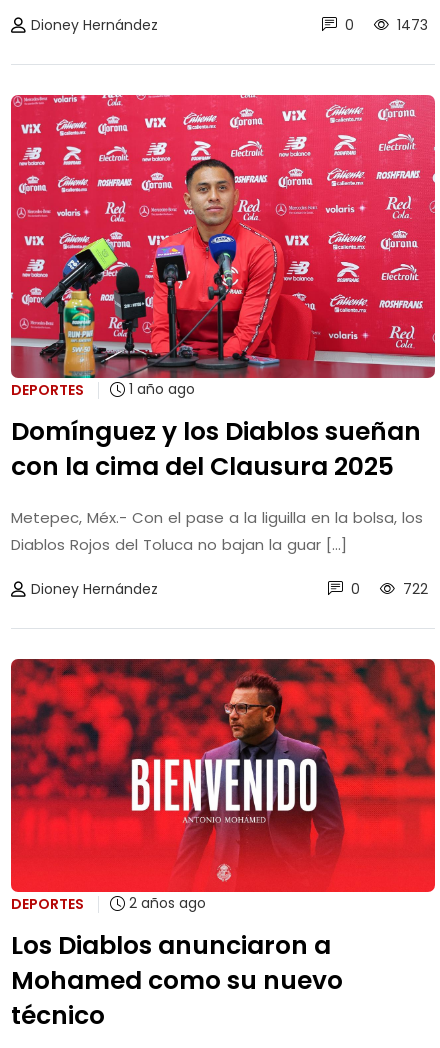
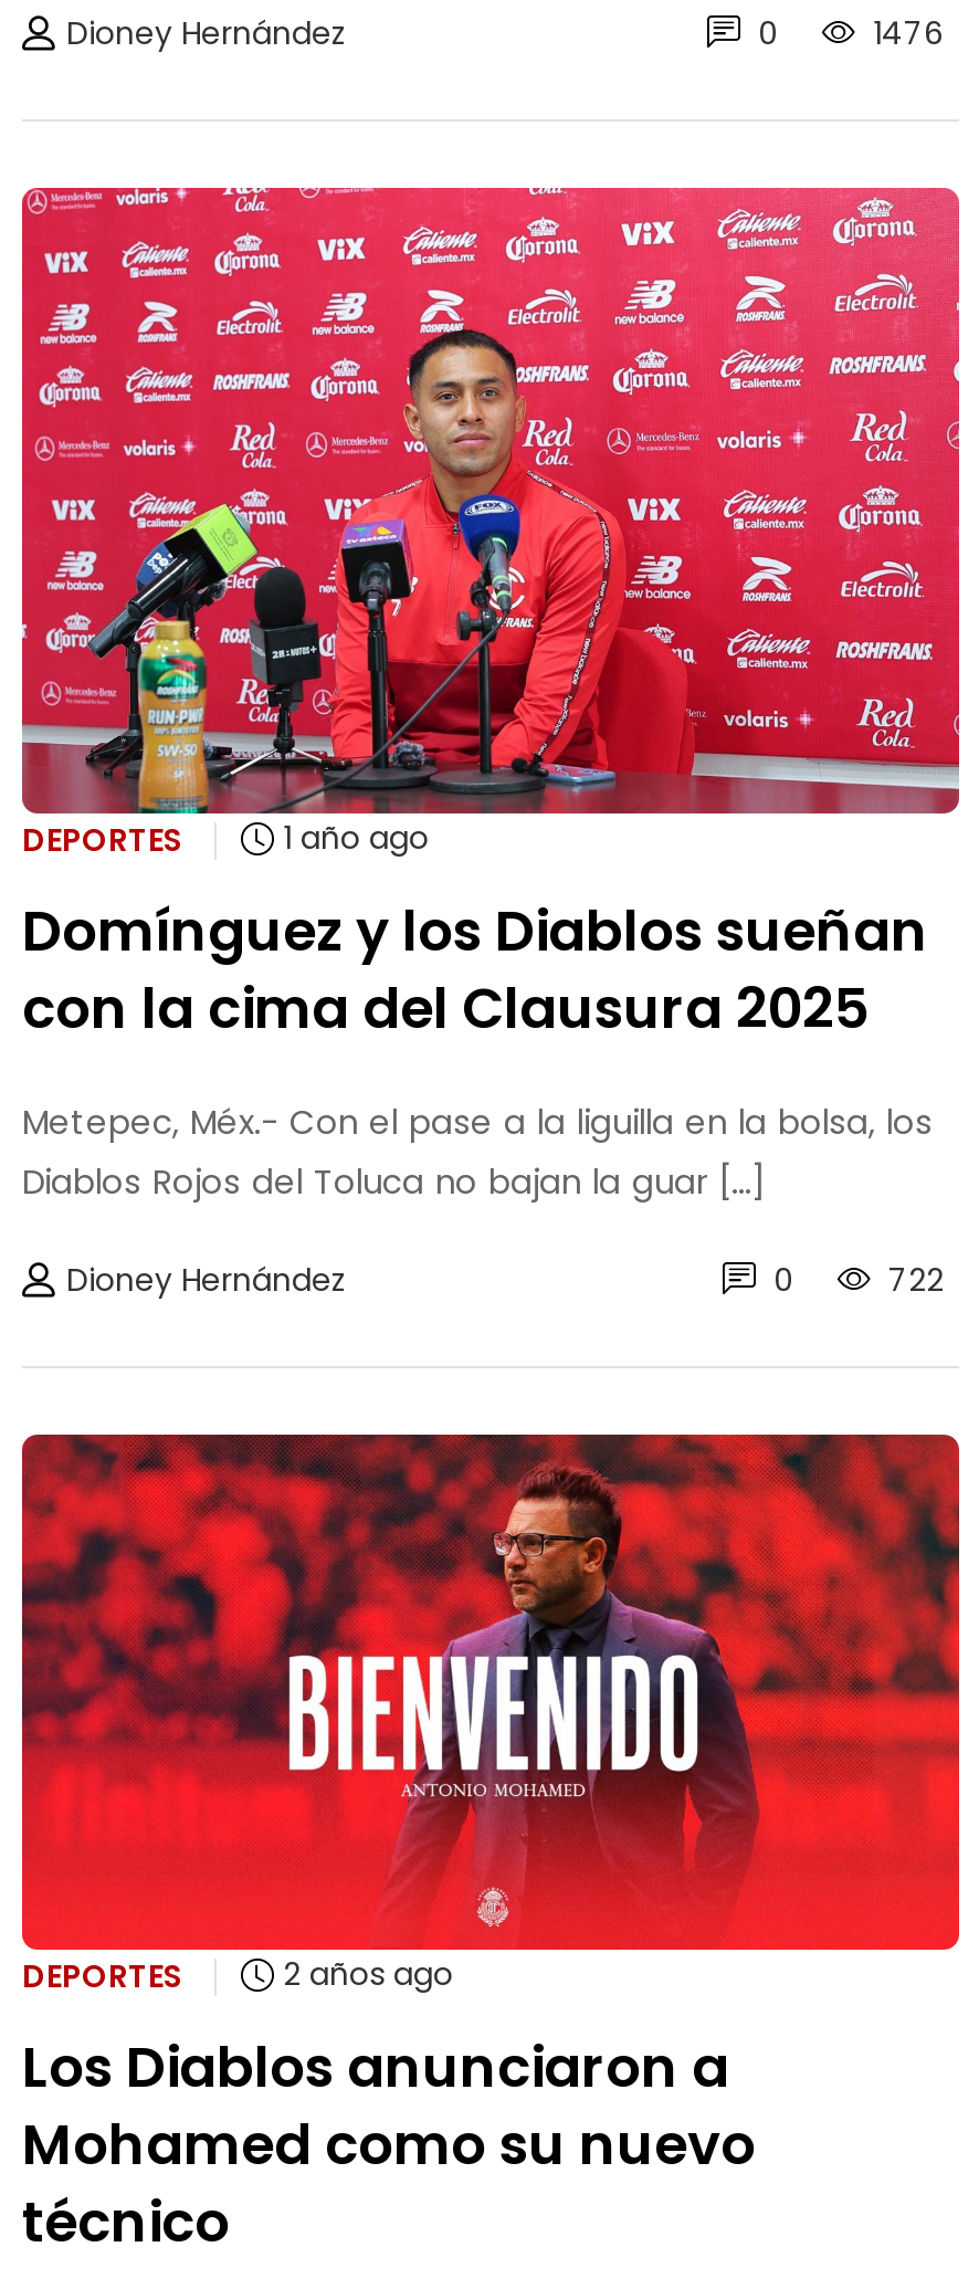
[341,15,428,35] 0 1473 -> [749,12,944,56] 0 1476

